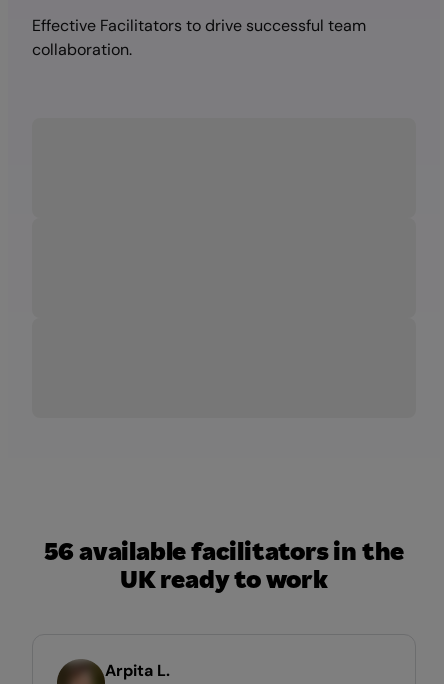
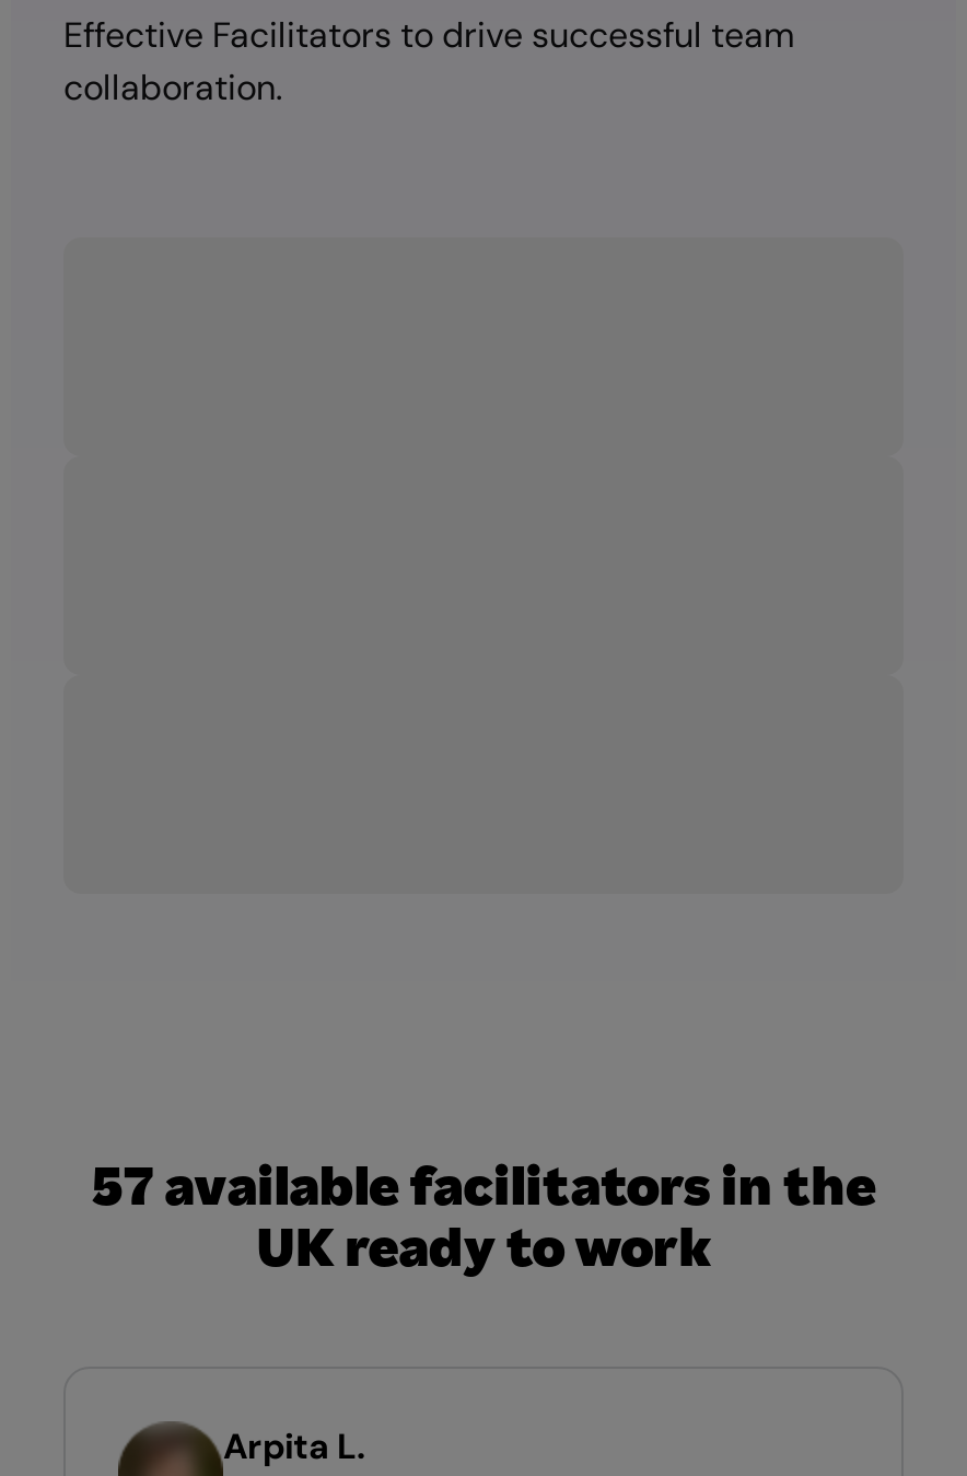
[44,536,404,568] 56 available facilitators in the -> [91,1152,876,1222] 57 available facilitators in the

